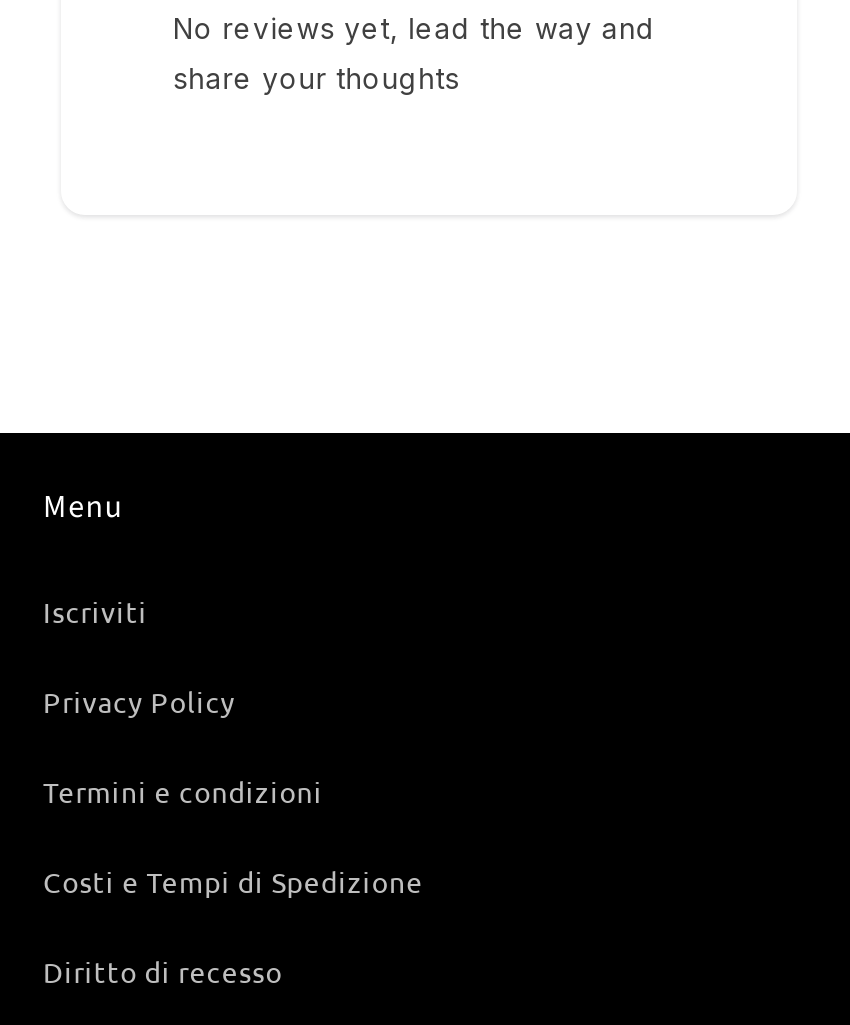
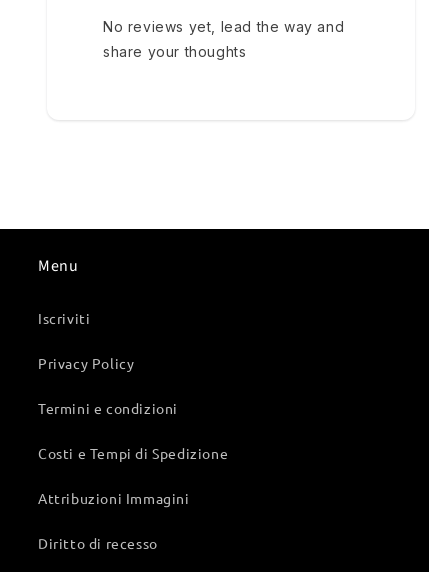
none -> [38,489,190,507] Attribuzioni Immagini

